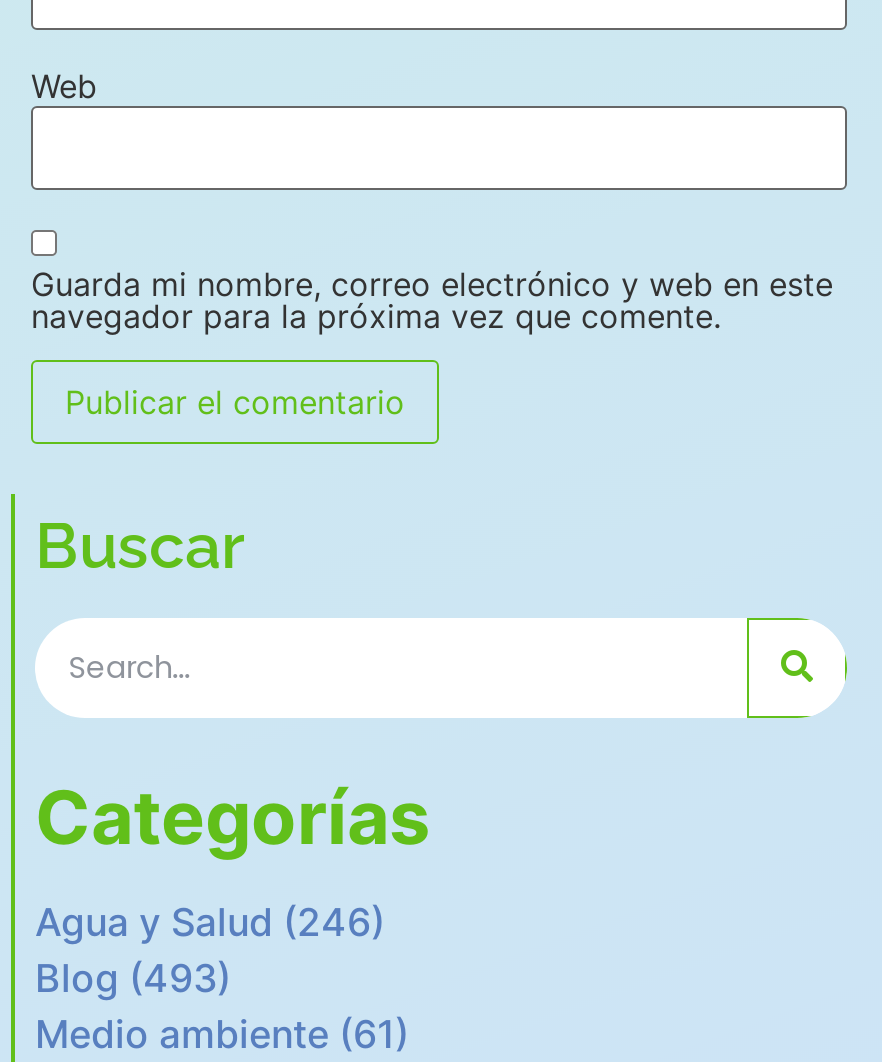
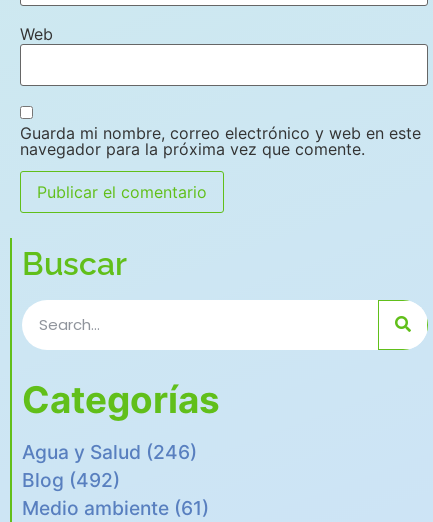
[35,953,231,1001] Blog (493) -> [22,467,120,491] Blog (492)

